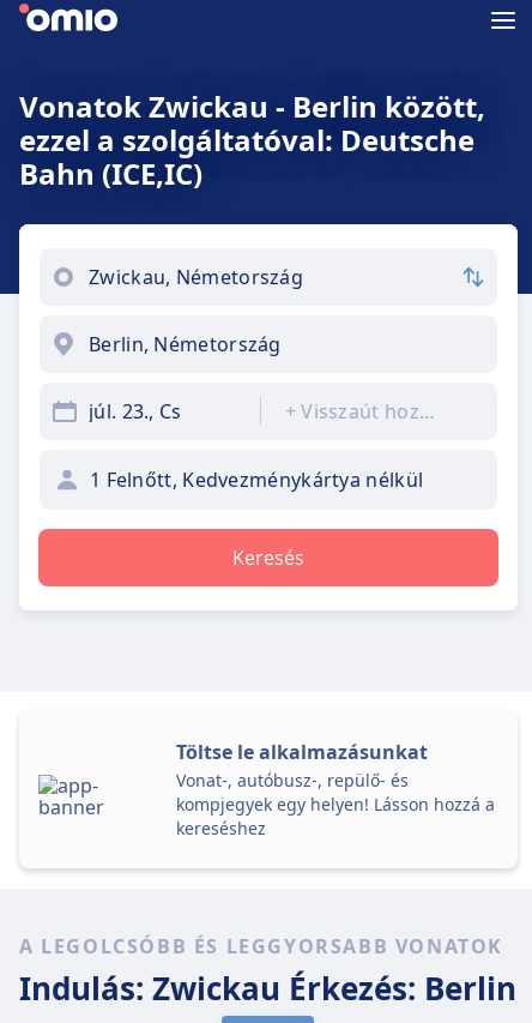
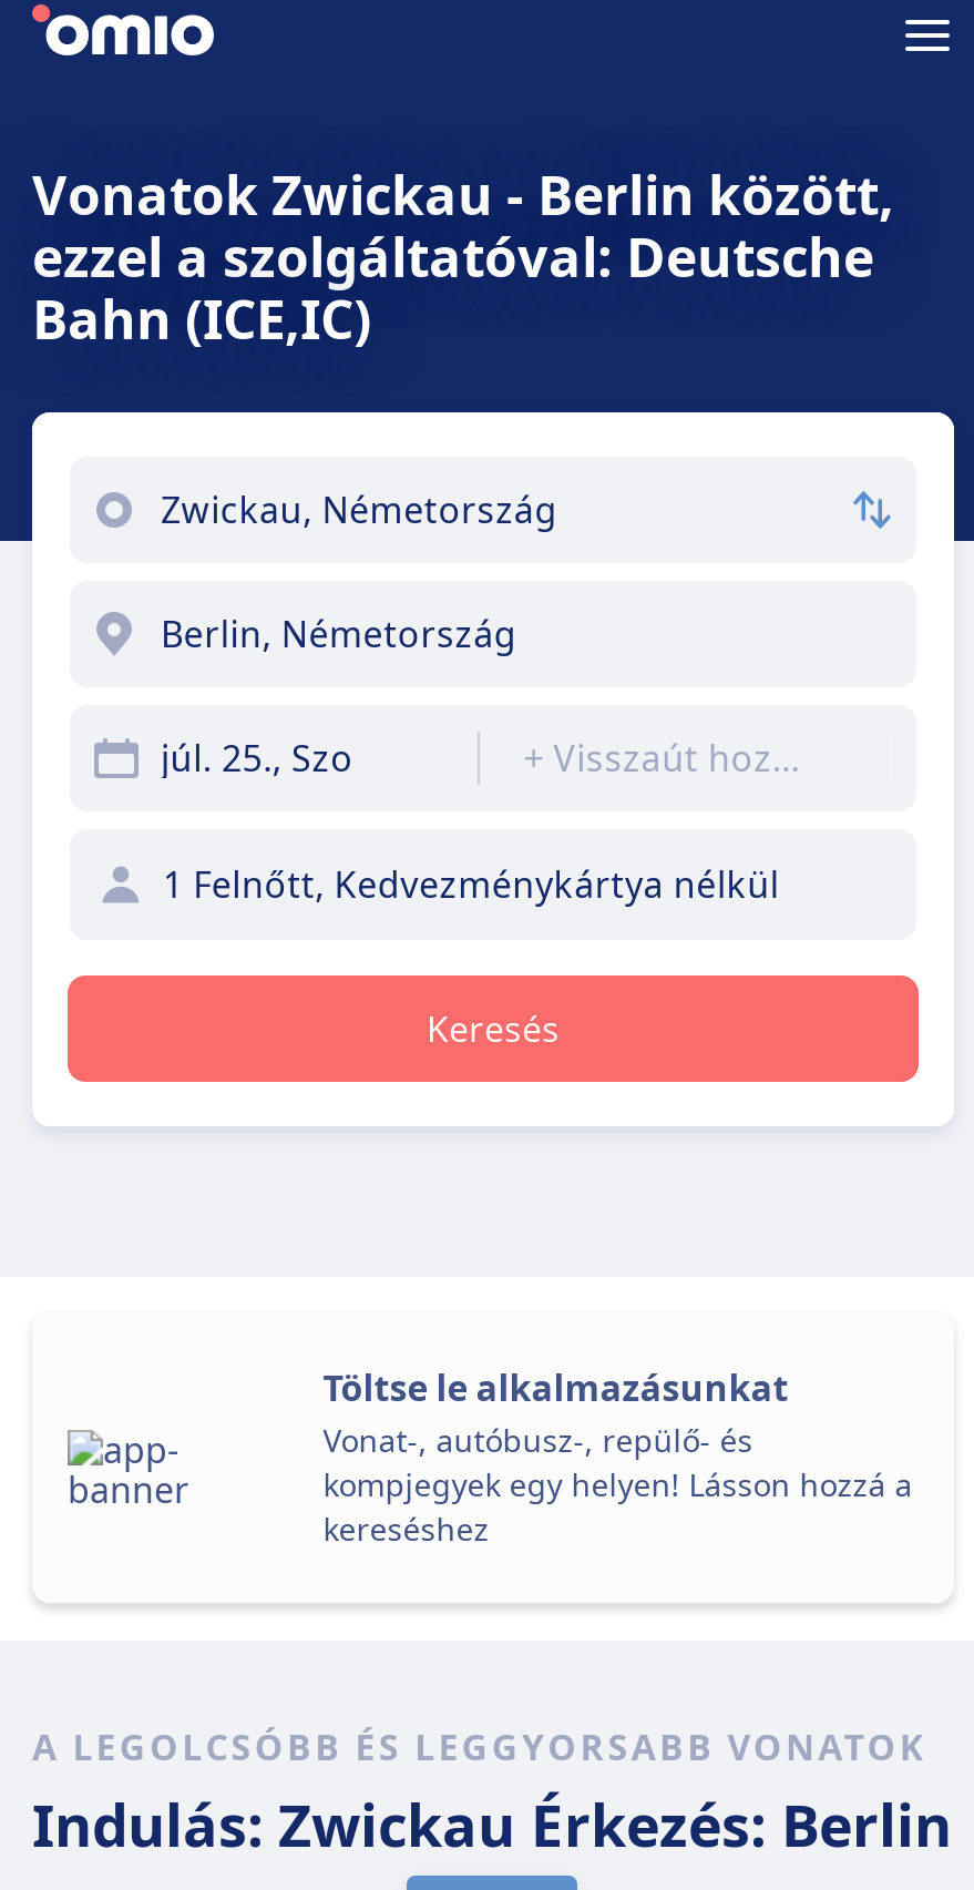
[89,398,182,425] júl. 23., Cs -> [161,734,353,783] júl. 25., Szo

